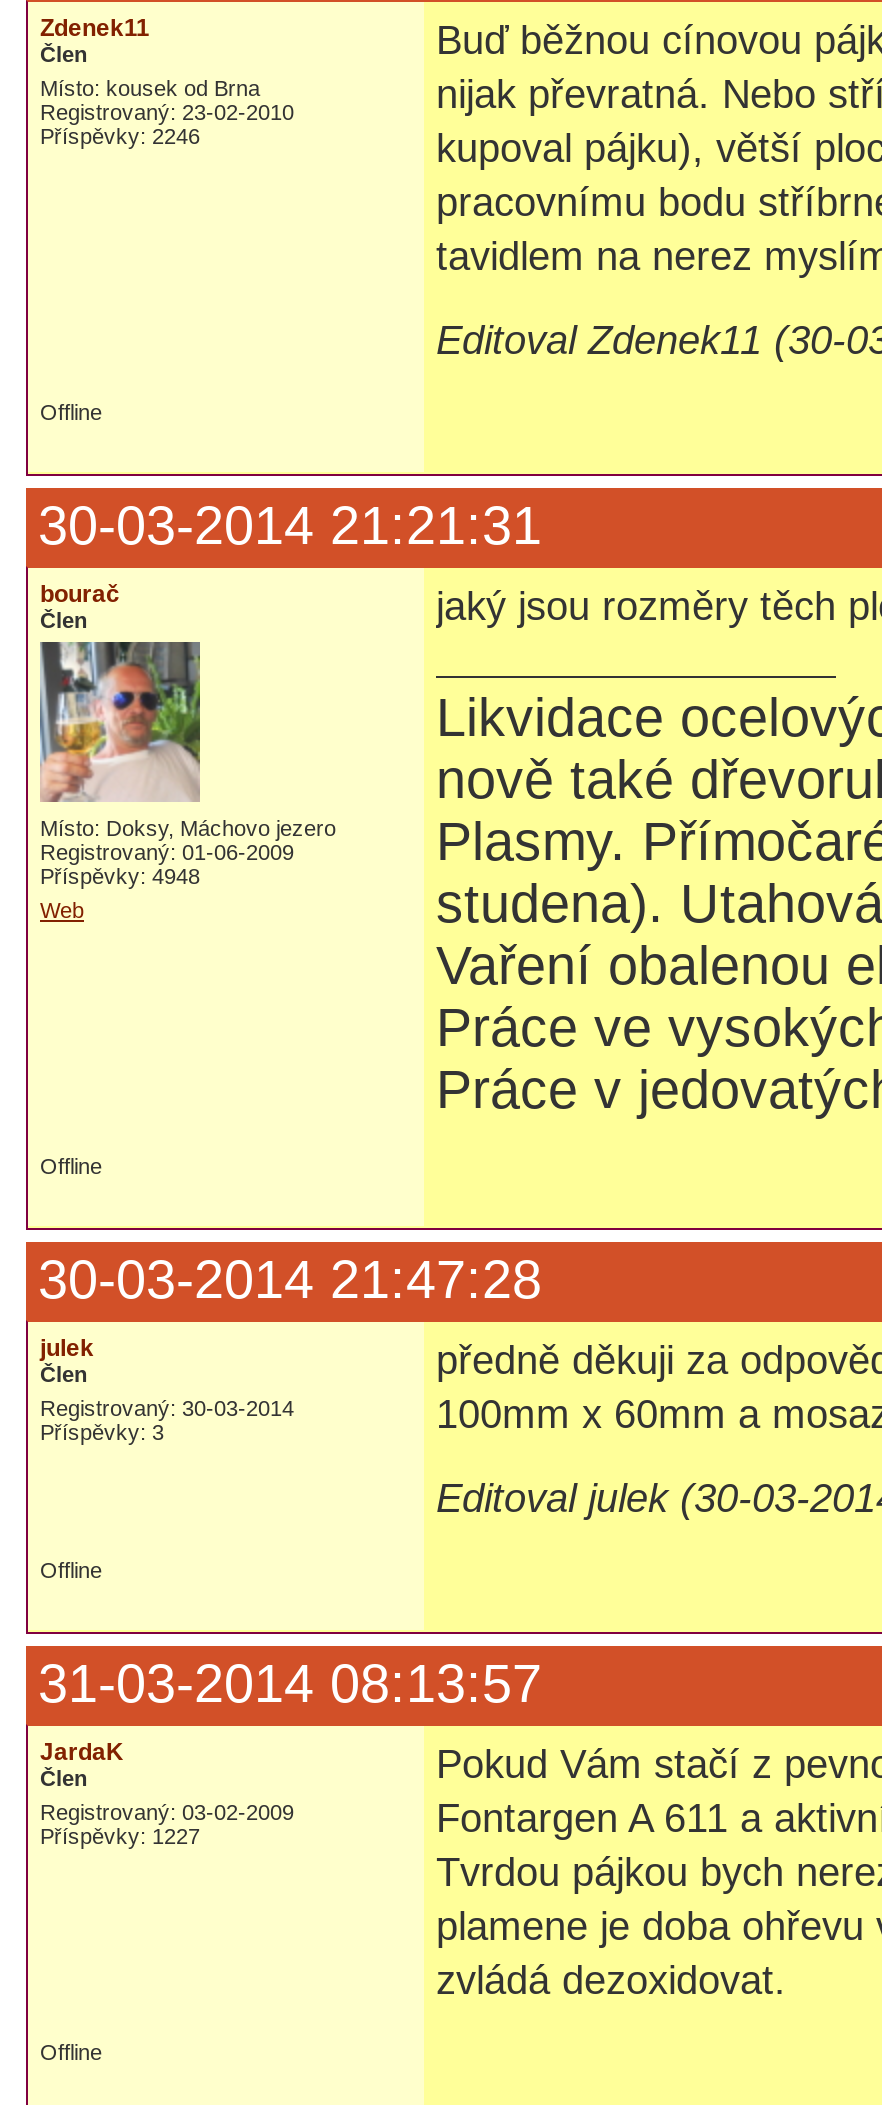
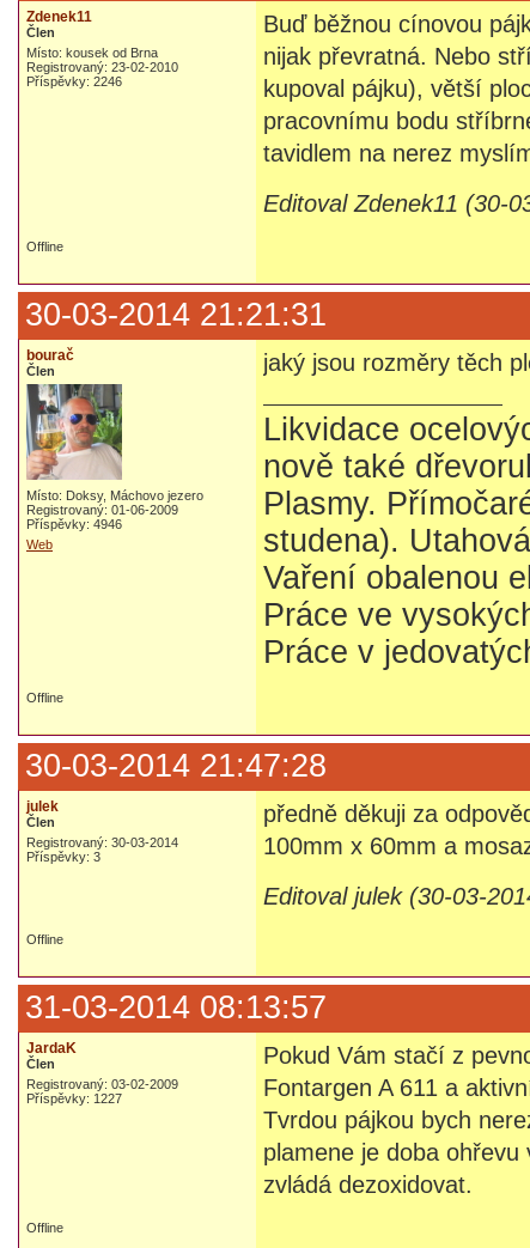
[40,864,200,888] Příspěvky: 4948 -> [26,517,122,531] Příspěvky: 4946

